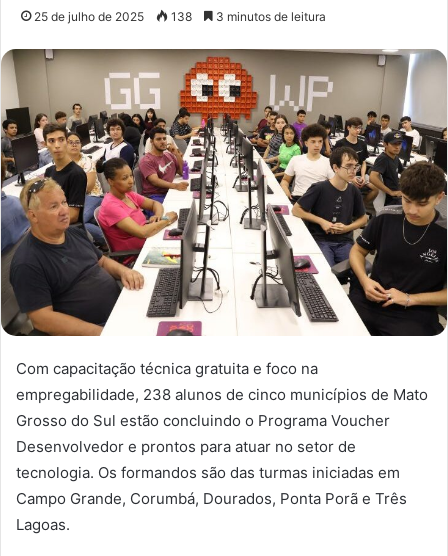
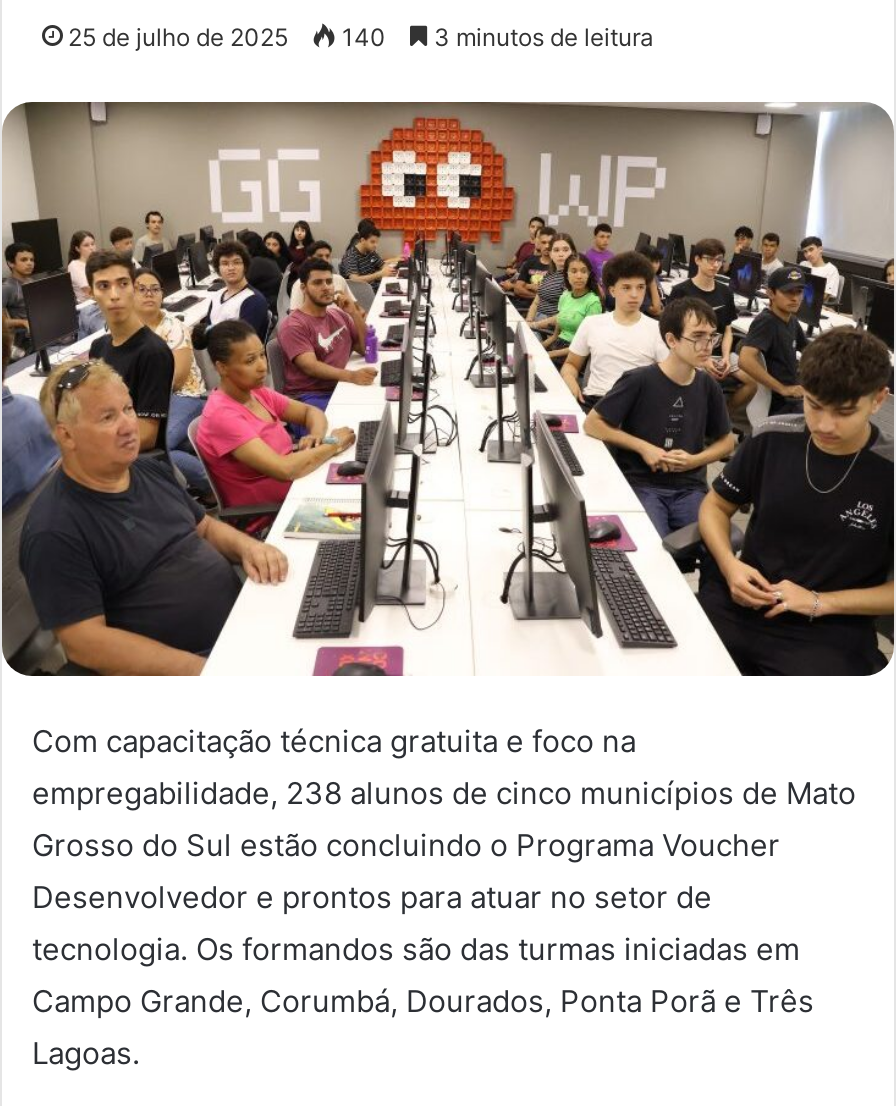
[34,9,326,24] 25 de julho de 2025 138 3 minutos de leitura -> [68,23,654,53] 25 de julho de 2025 140 3 minutos de leitura

